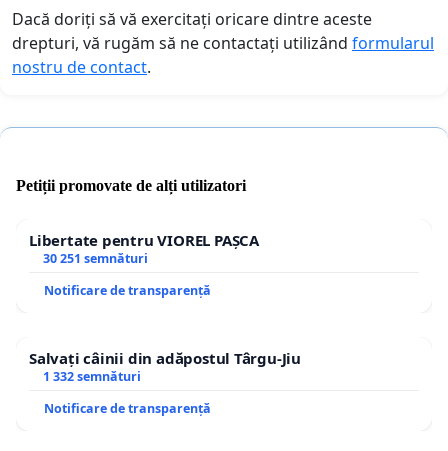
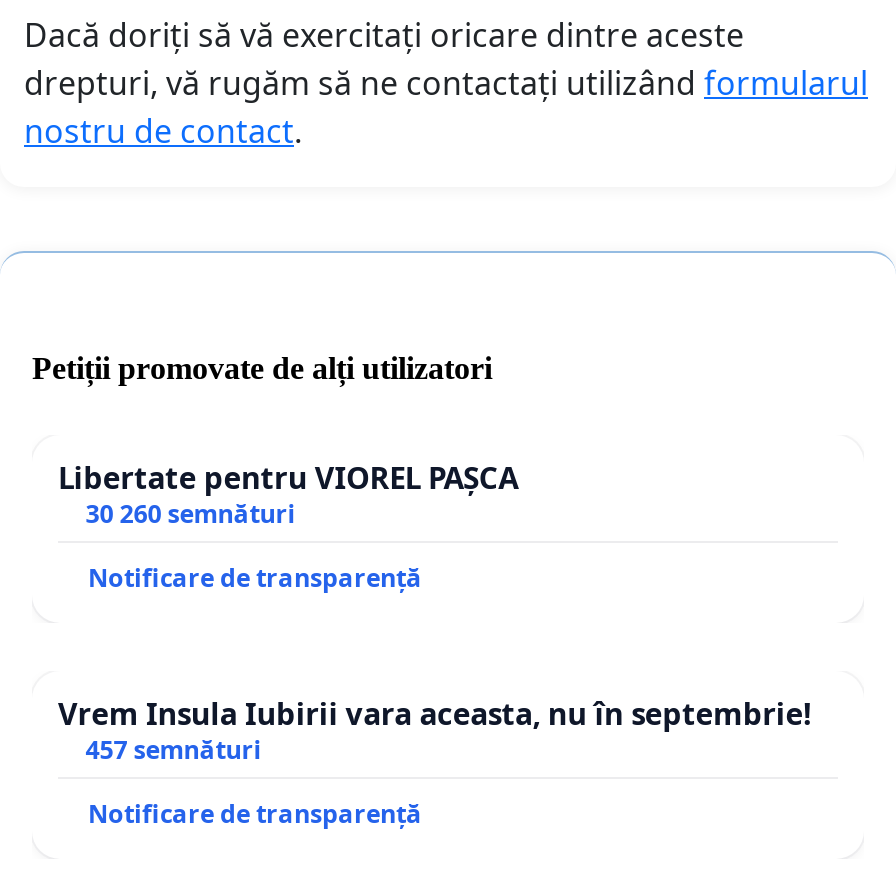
[43,249,148,266] 30 251 semnături -> [86,496,296,530] 30 260 semnături
[29,347,301,384] Salvați câinii din adăpostul Târgu-Jiu | 1 332 semnături -> [58,692,811,766] Vrem Insula Iubirii vara aceasta, nu în septembrie! | 457 semnături

